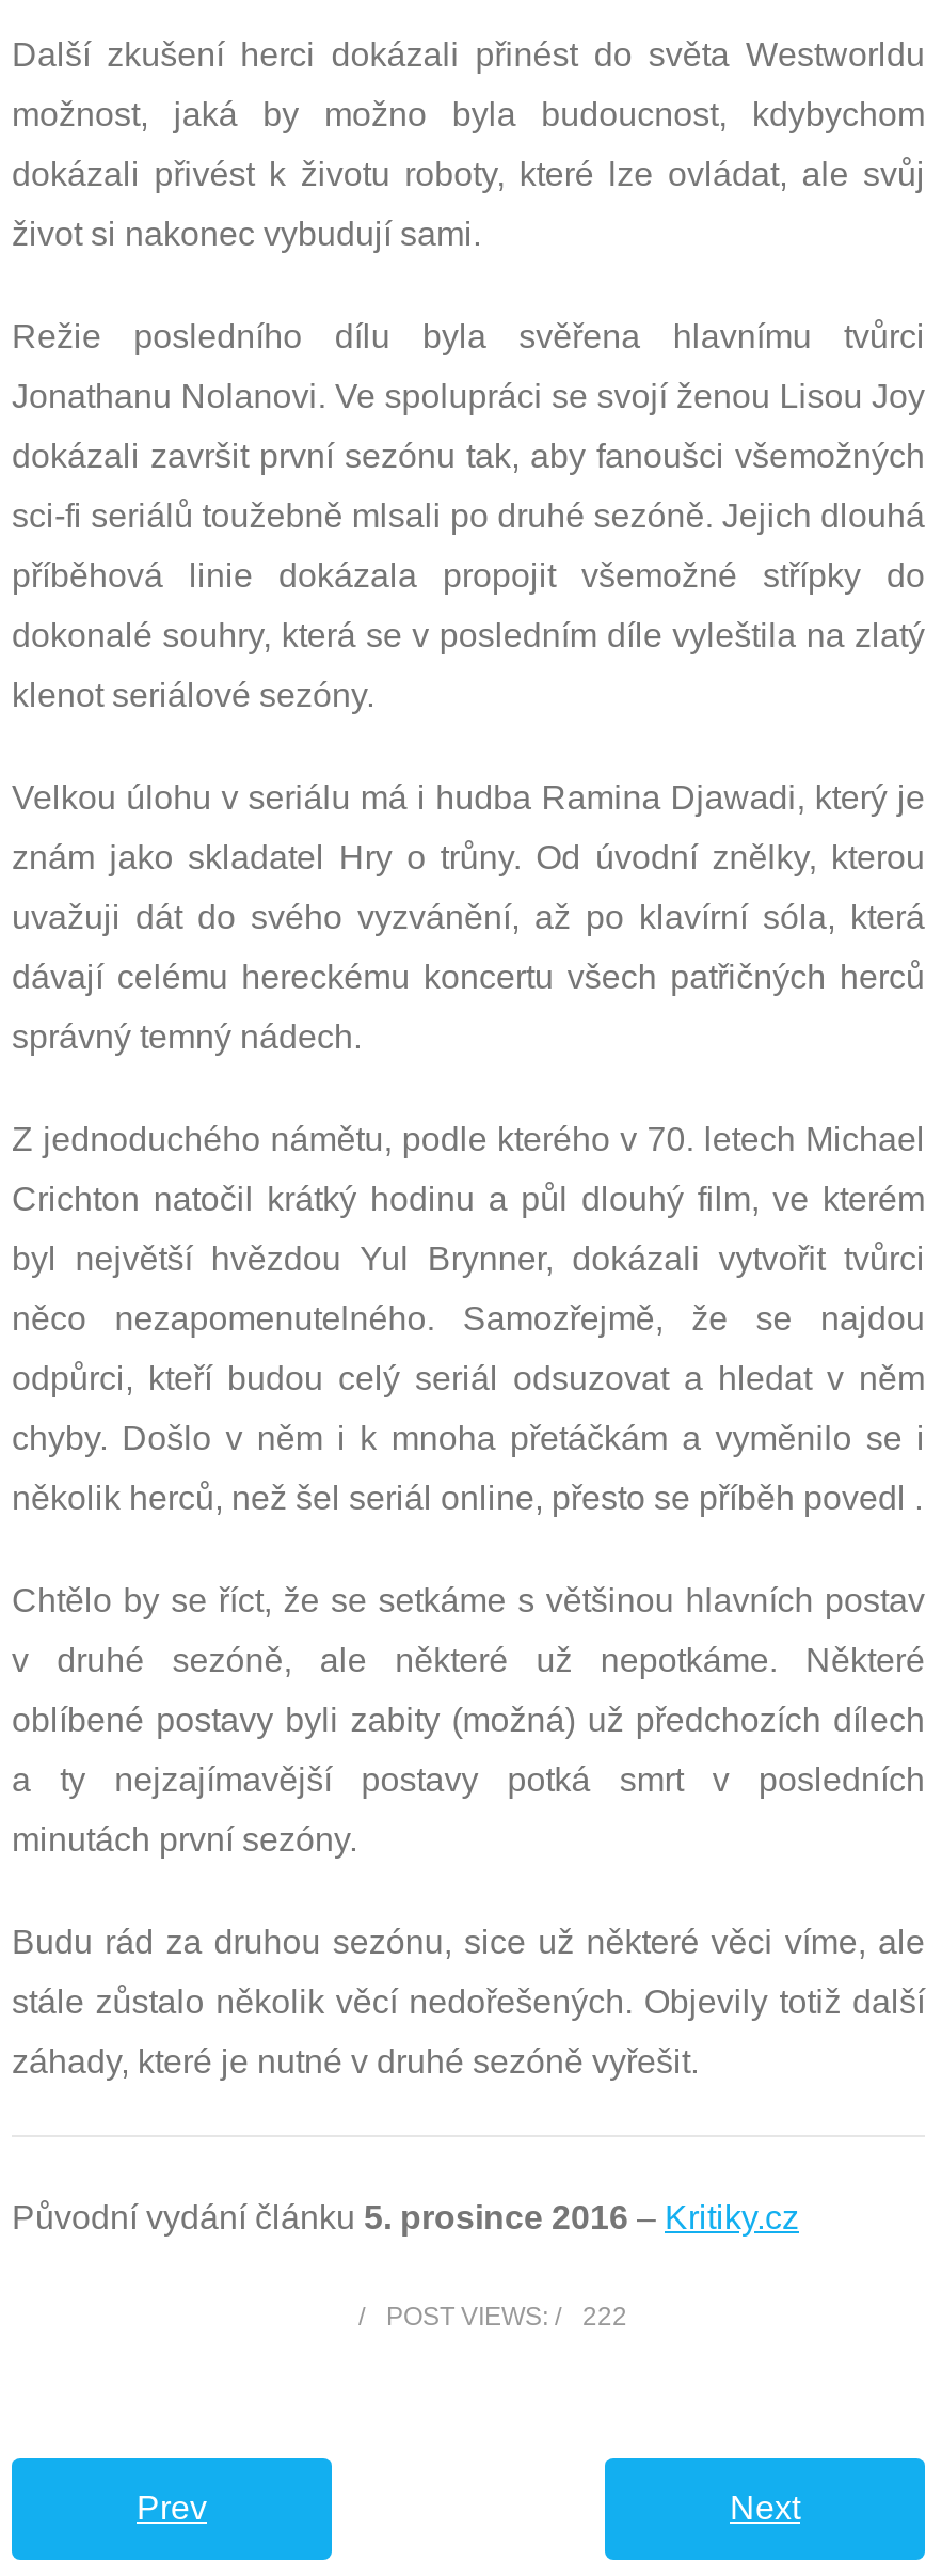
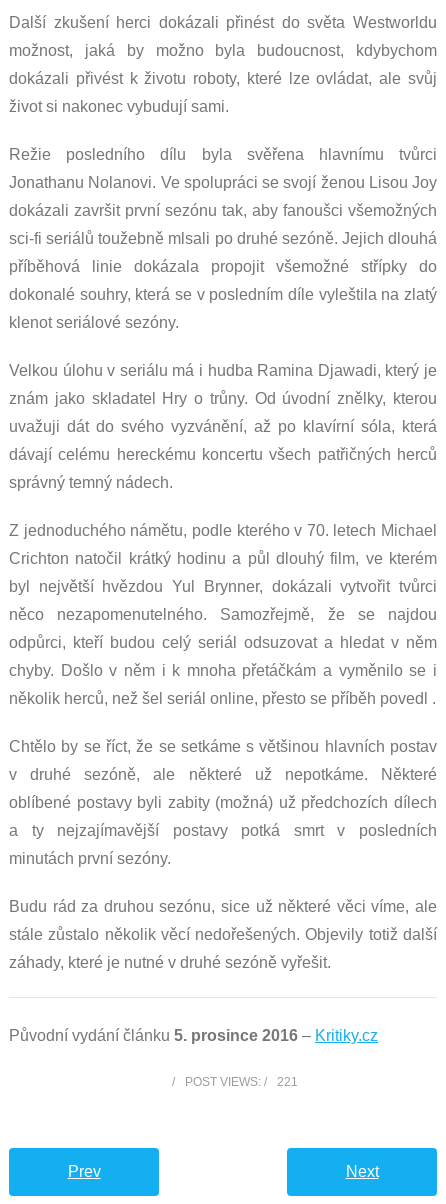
[386,2301,627,2331] POST VIEWS: 222 -> [184,1075,297,1089] POST VIEWS: 221

